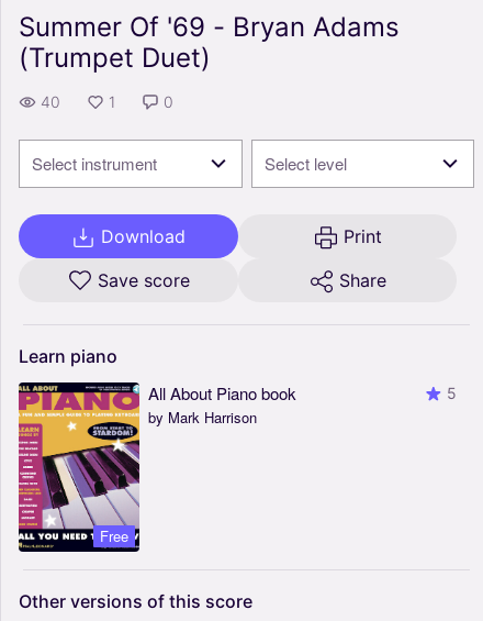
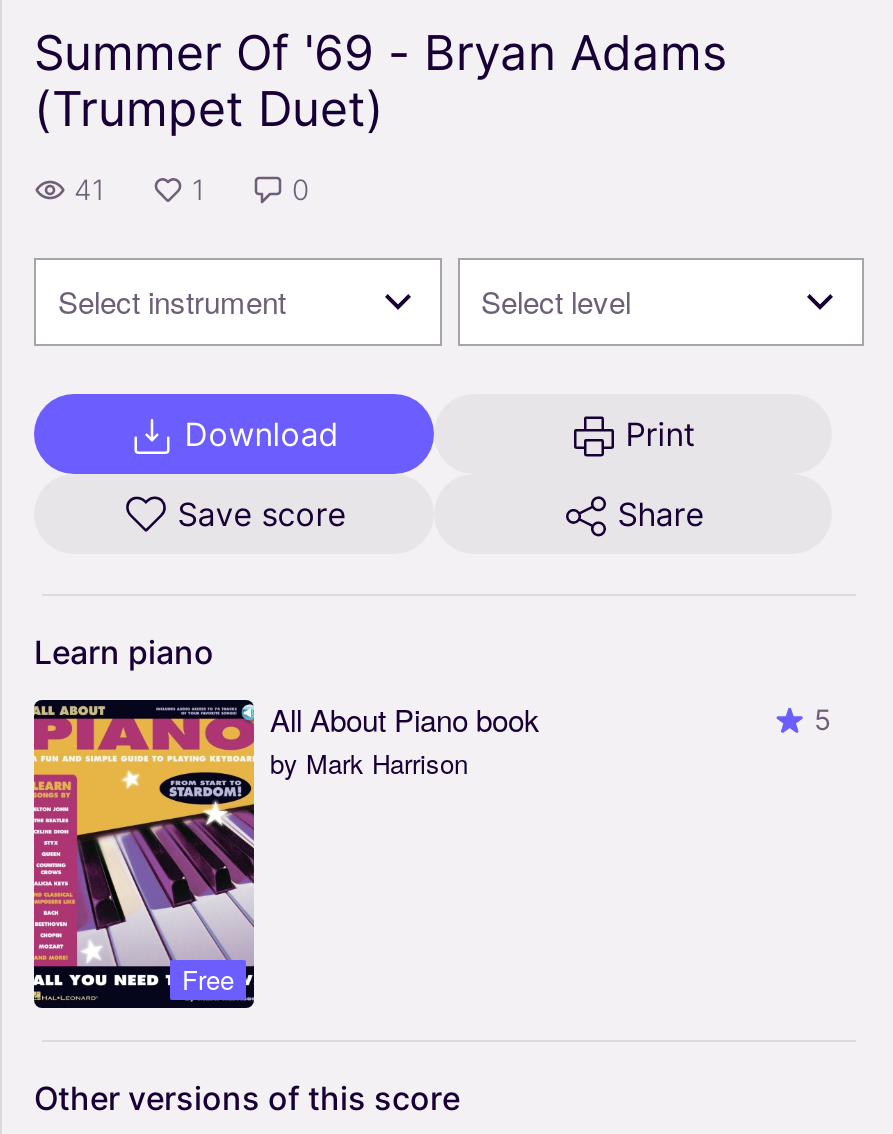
[41,92,60,110] 40 -> [74,171,104,205] 41

